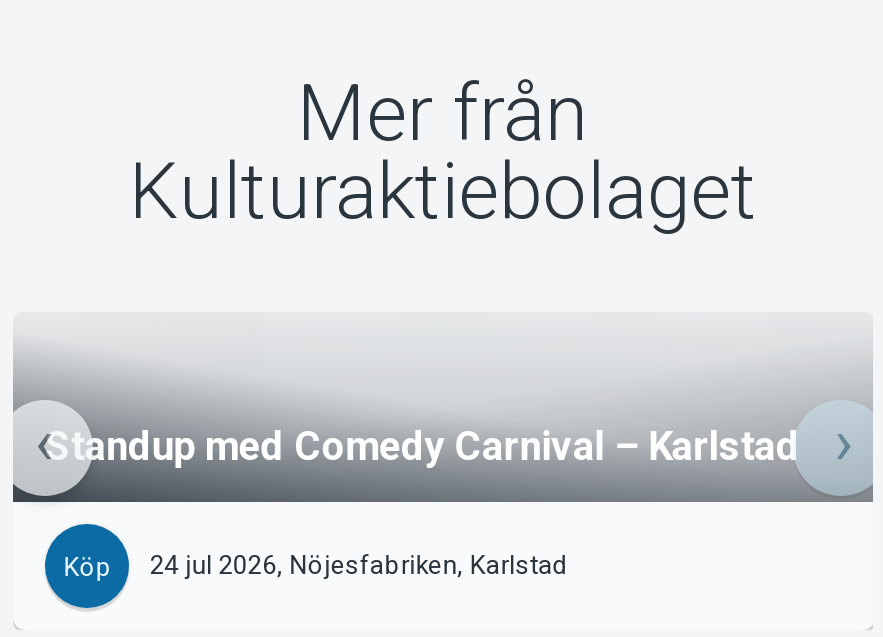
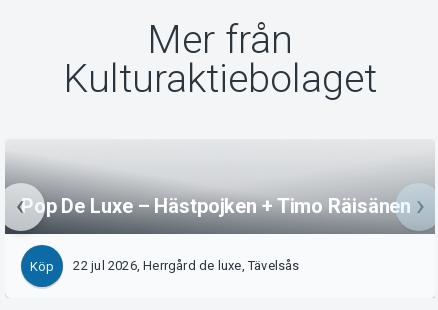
[45,422,800,470] Standup med Comedy Carnival – Karlstad -> [21,194,411,218] Pop De Luxe – Hästpojken + Timo Räisänen
[150,550,569,580] 24 jul 2026, Nöjesfabriken, Karlstad -> [73,258,300,273] 22 jul 2026, Herrgård de luxe, Tävelsås

